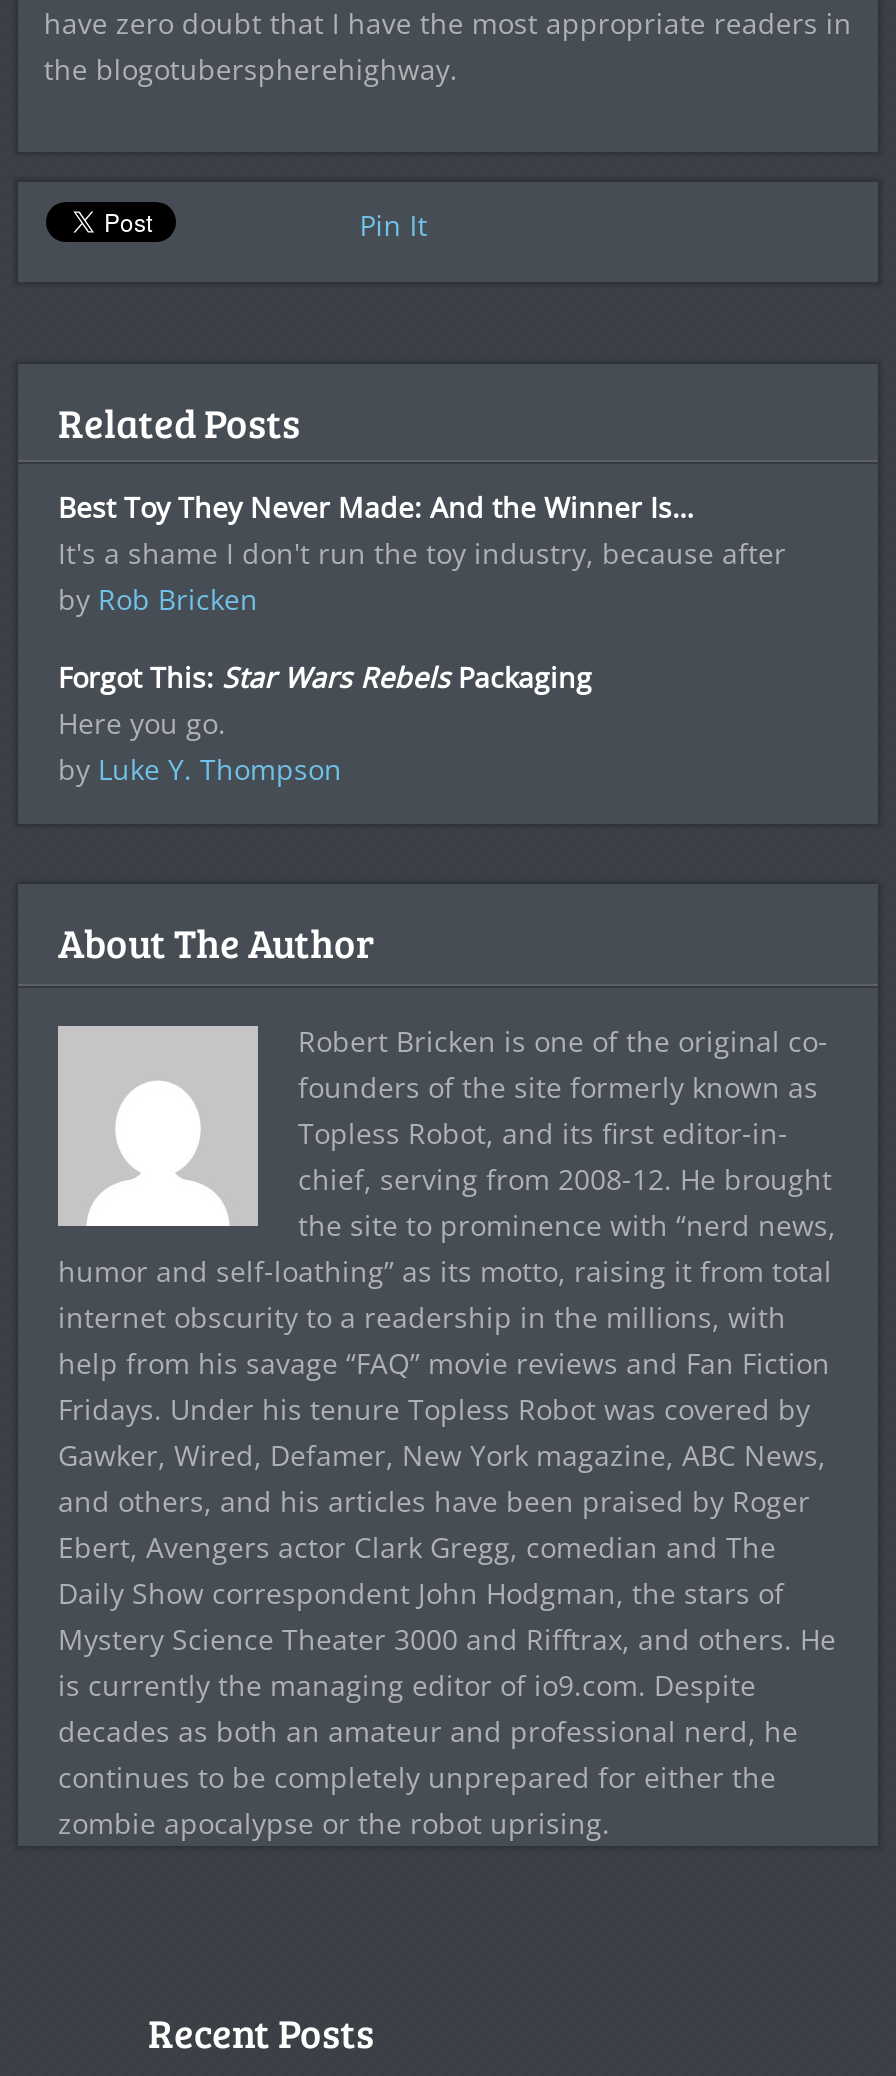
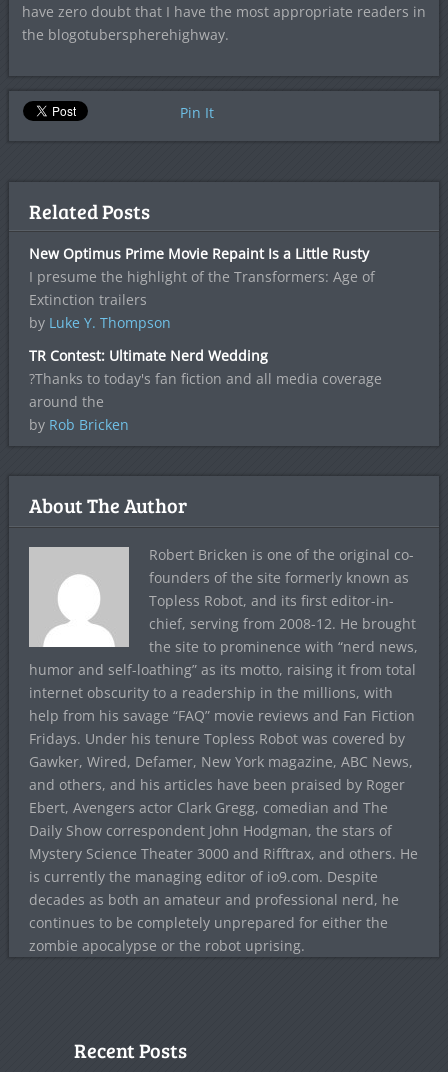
[58,488,786,742] Best Toy They Never Made: And the Winner Is… | It's a shame I don't run the toy industry, because after | Forgot This: Star Wars Rebels Packaging | Here you go. -> [29,244,375,309] New Optimus Prime Movie Repaint Is a Little Rusty | I presume the highlight of the Transformers: Age of | Extinction trailers
moved [58,580,258,618] -> [29,415,129,434]: by Rob Bricken
moved [58,750,342,788] -> [29,313,171,332]: by Luke Y. Thompson
none -> [29,346,382,411] TR Contest: Ultimate Nerd Wedding | ?Thanks to today's fan fiction and all media coverage | around the

